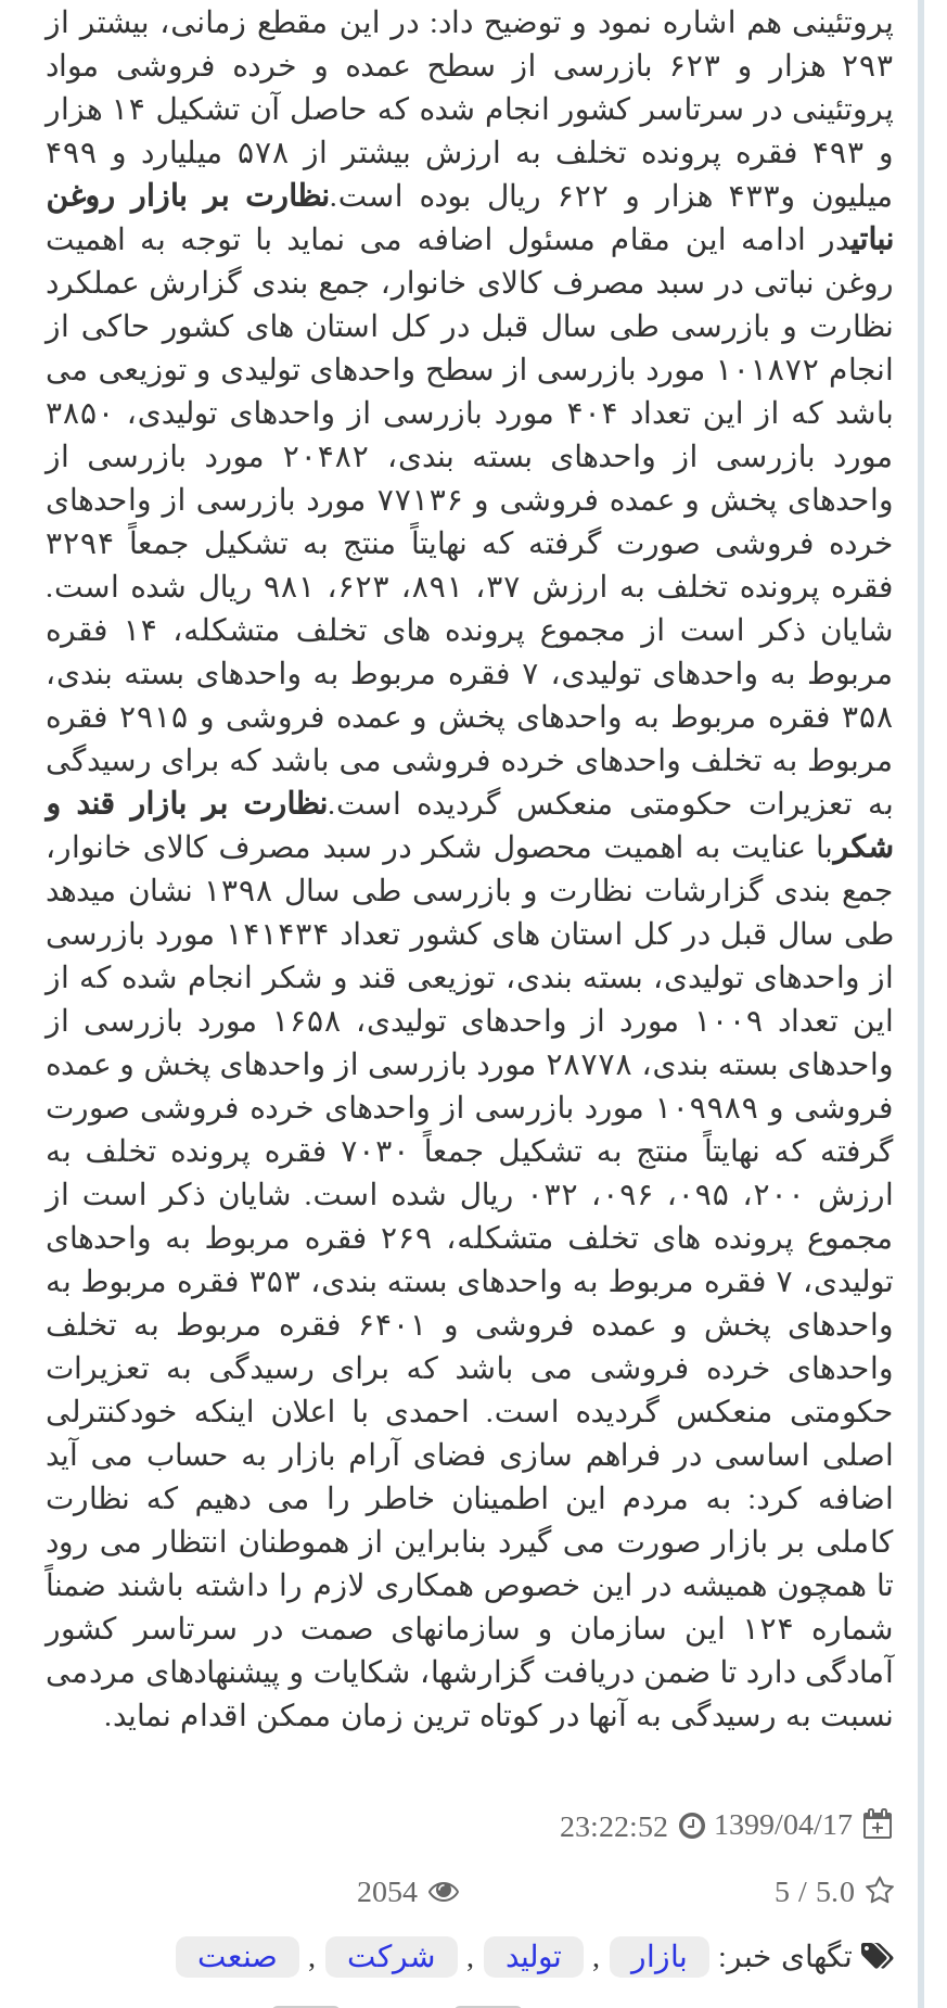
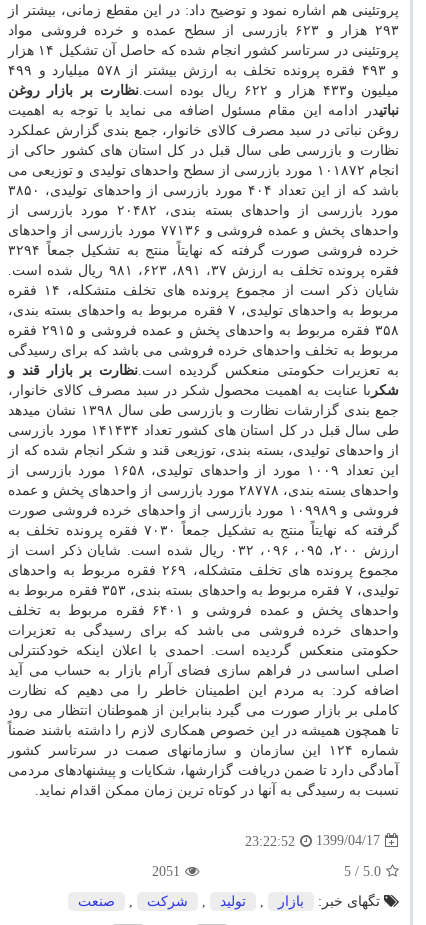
[357,1876,418,1908] 2054 -> [151,864,179,879] 2051

